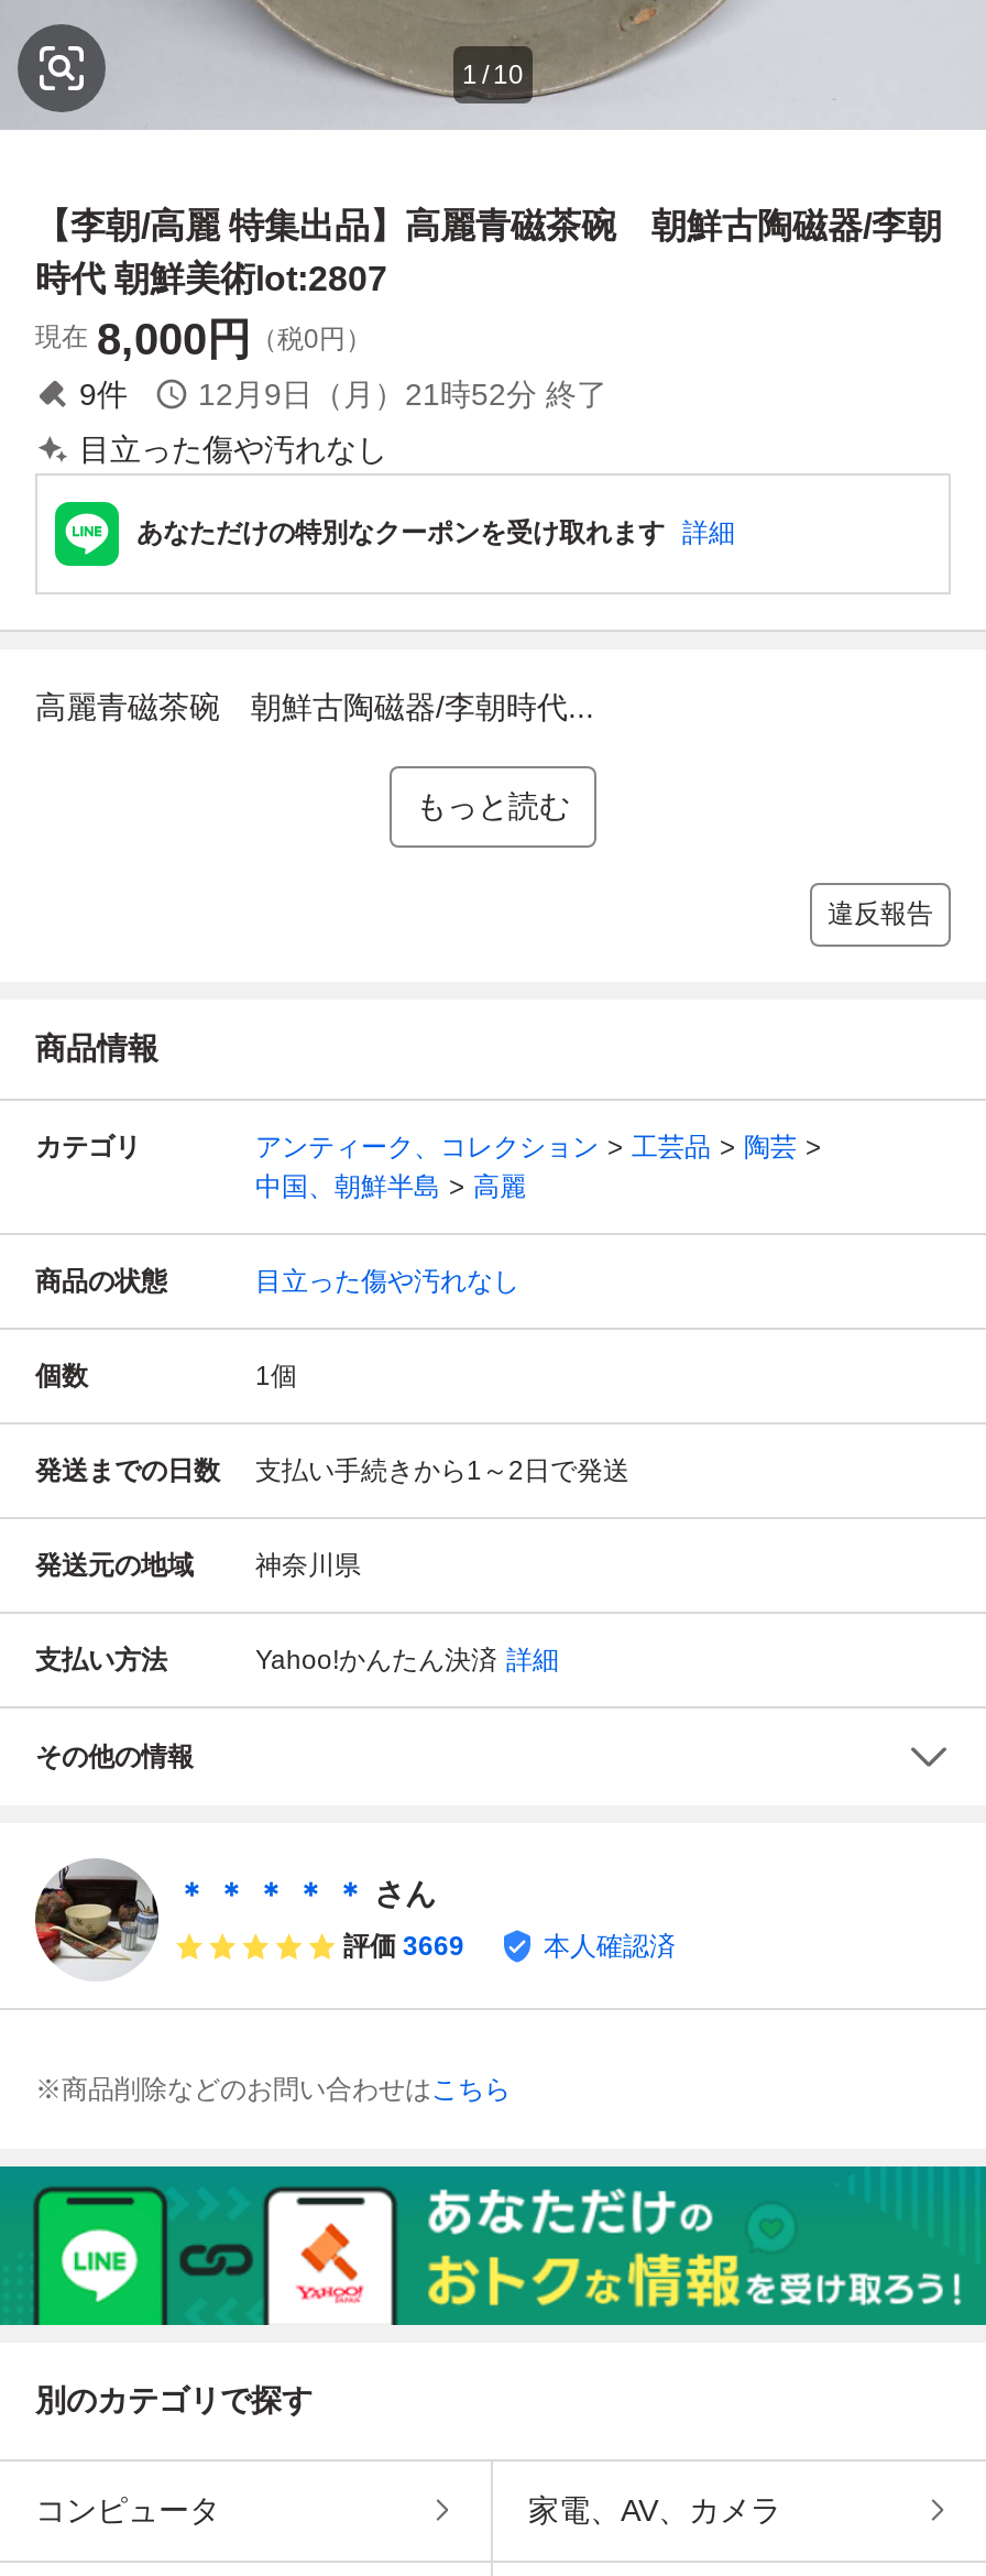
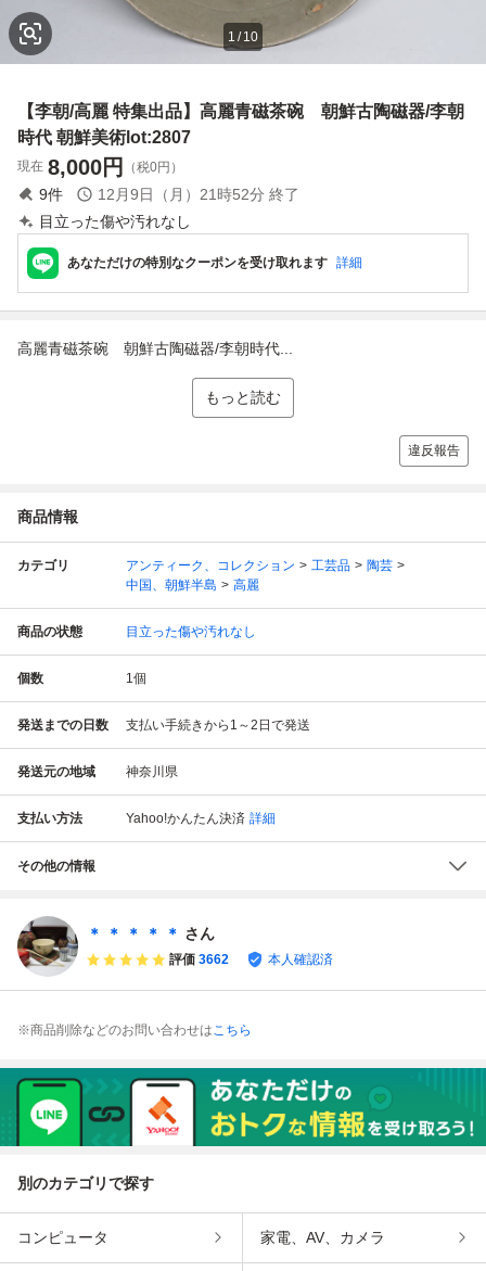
[343,1932,464,1963] 評価 3669 -> [169,952,229,968] 評価 3662

